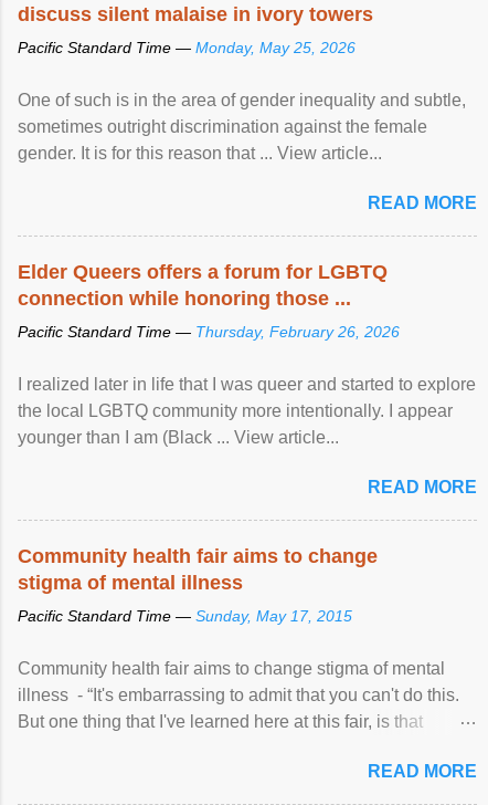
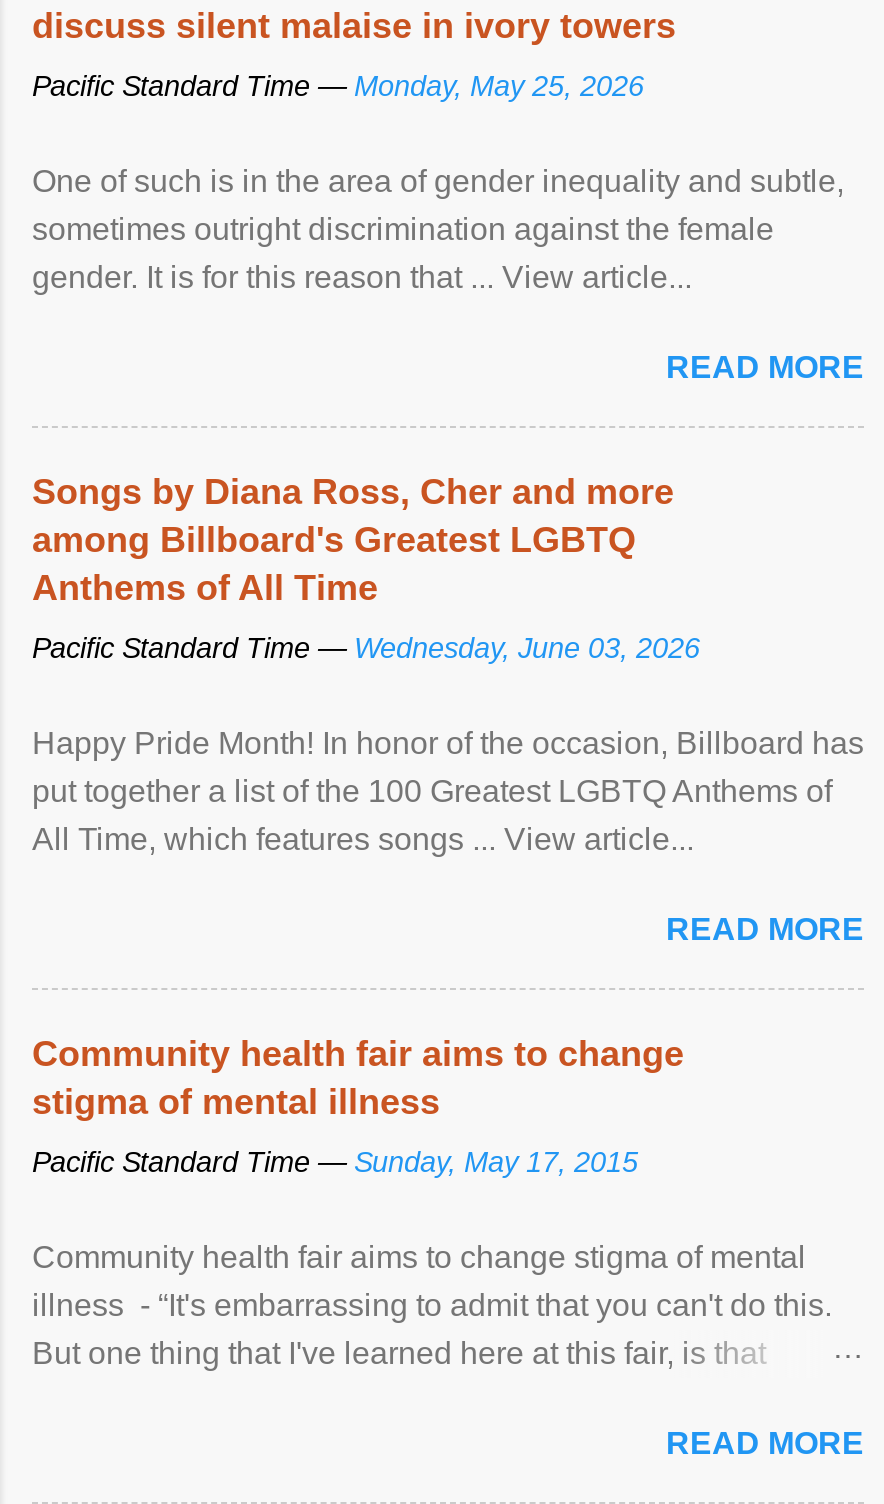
[18,261,388,309] Elder Queers offers a forum for LGBTQ | connection while honoring those ... -> [32,471,674,607] Songs by Diana Ross, Cher and more | among Billboard's Greatest LGBTQ | Anthems of All Time
[18,322,400,340] Pacific Standard Time — Thursday, February 26, 2026 -> [32,631,700,663] Pacific Standard Time — Wednesday, June 03, 2026
[18,374,476,446] I realized later in life that I was queer and started to explore | the local LGBTQ community more intentionally. I appear | younger than I am (Black ... View article... -> [32,725,864,855] Happy Pride Month! In honor of the occasion, Billboard has | put together a list of the 100 Greatest LGBTQ Anthems of | All Time, which features songs ... View article...

